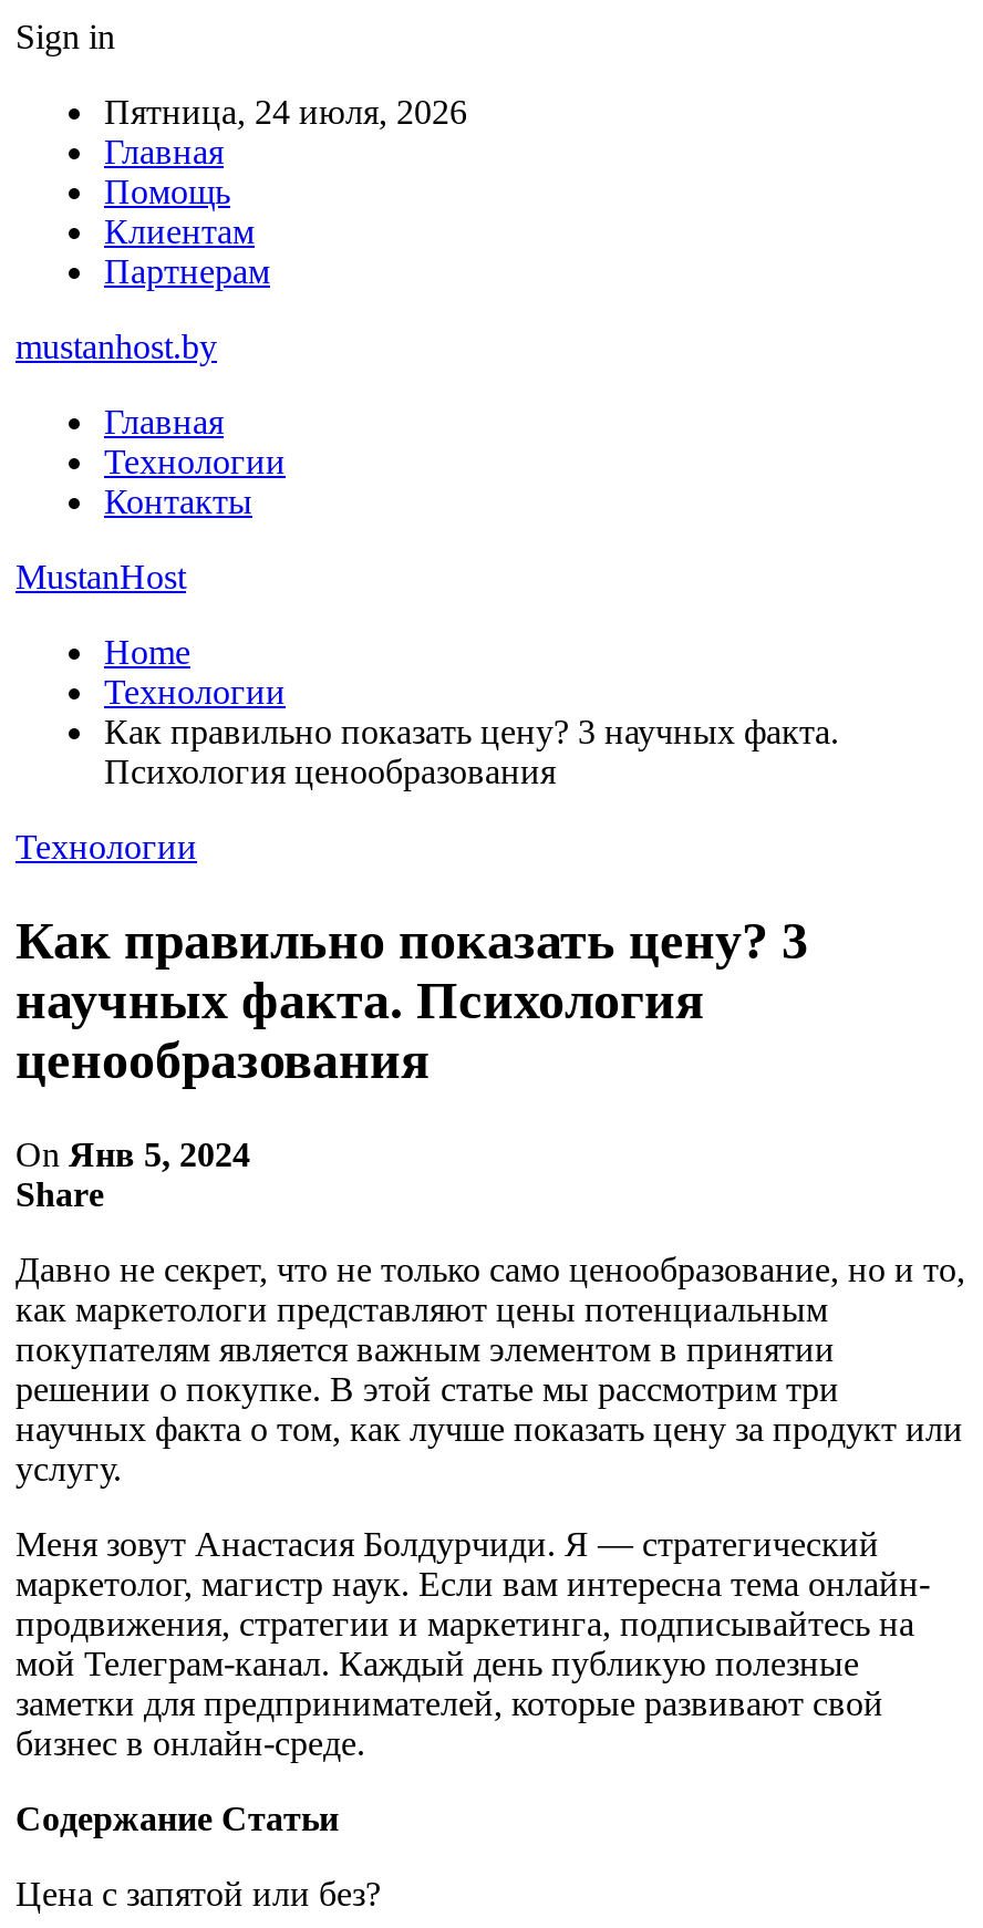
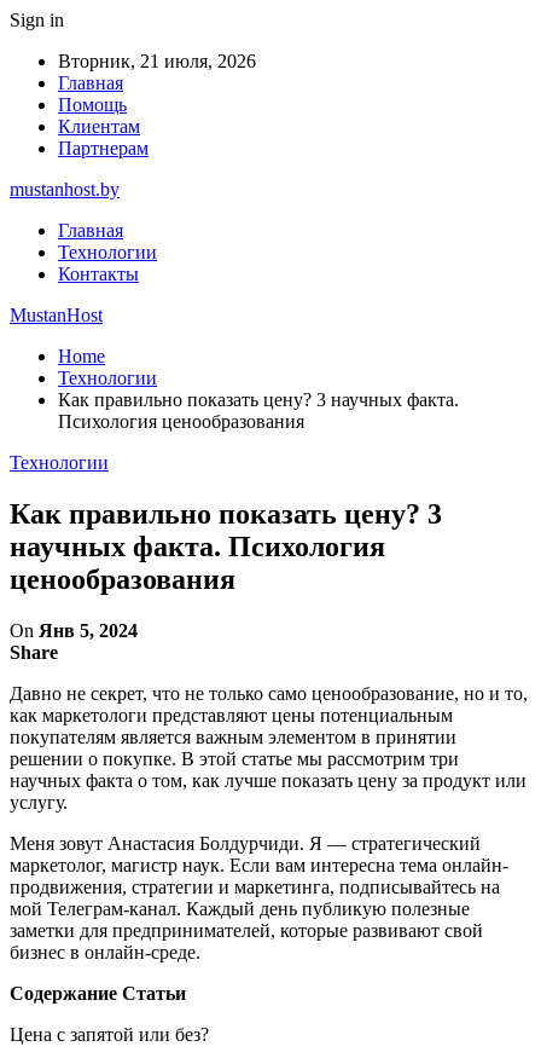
[104,93,467,131] Пятница, 24 июля, 2026 -> [58,51,256,71] Вторник, 21 июля, 2026

